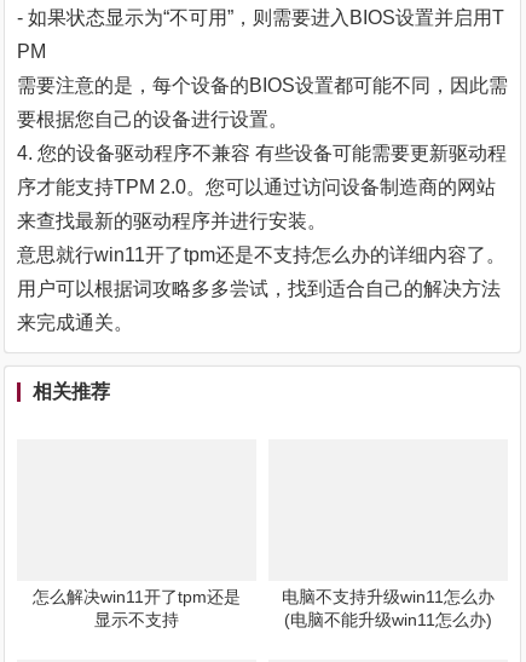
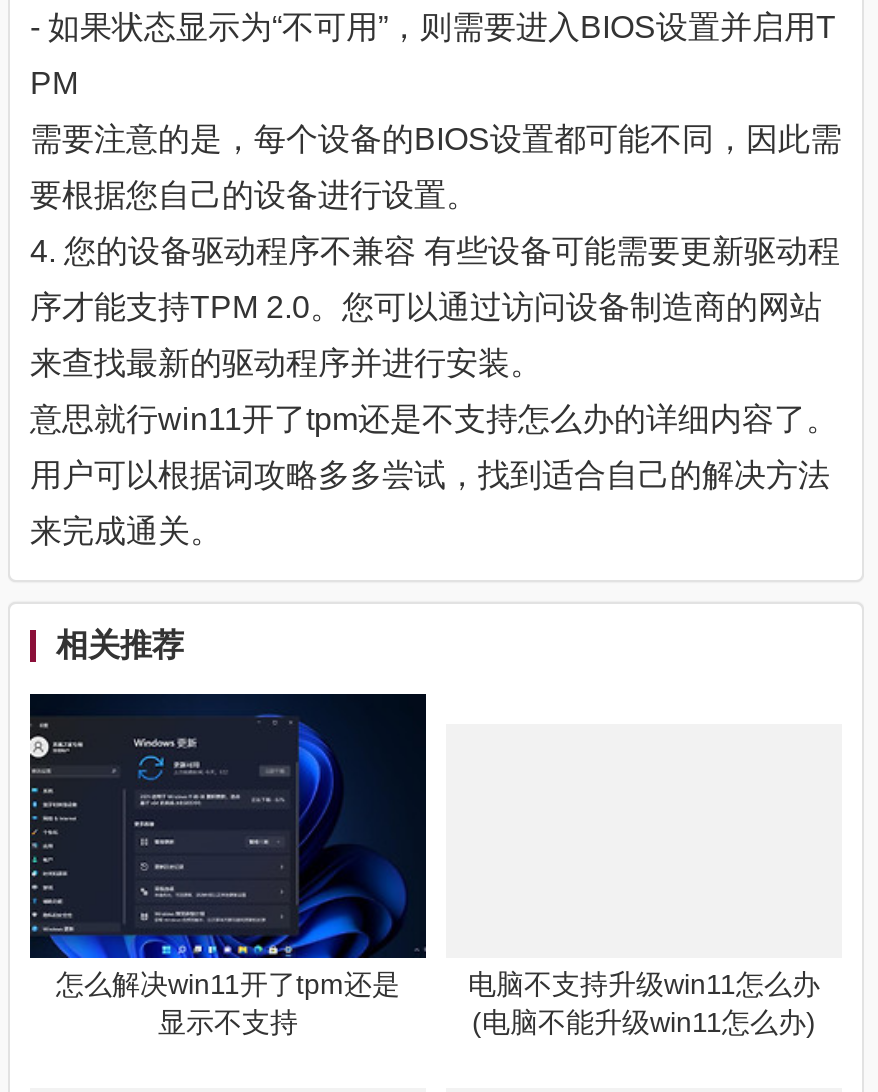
none -> [28,692,428,960] [image]

